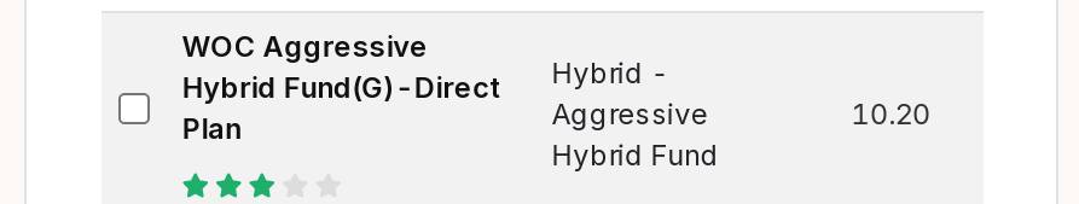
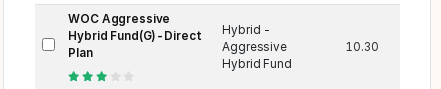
[850,99,931,133] 10.20 -> [345,40,379,54] 10.30

